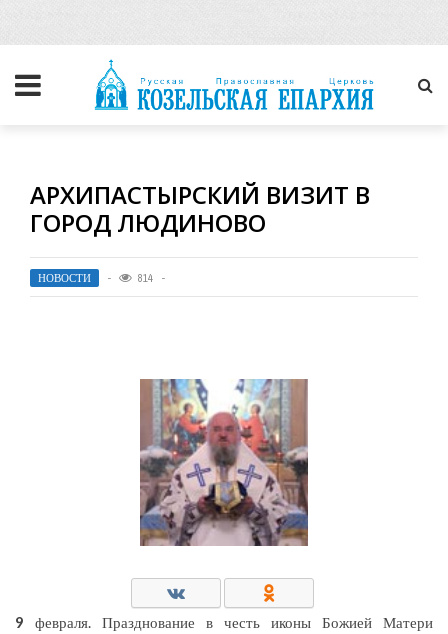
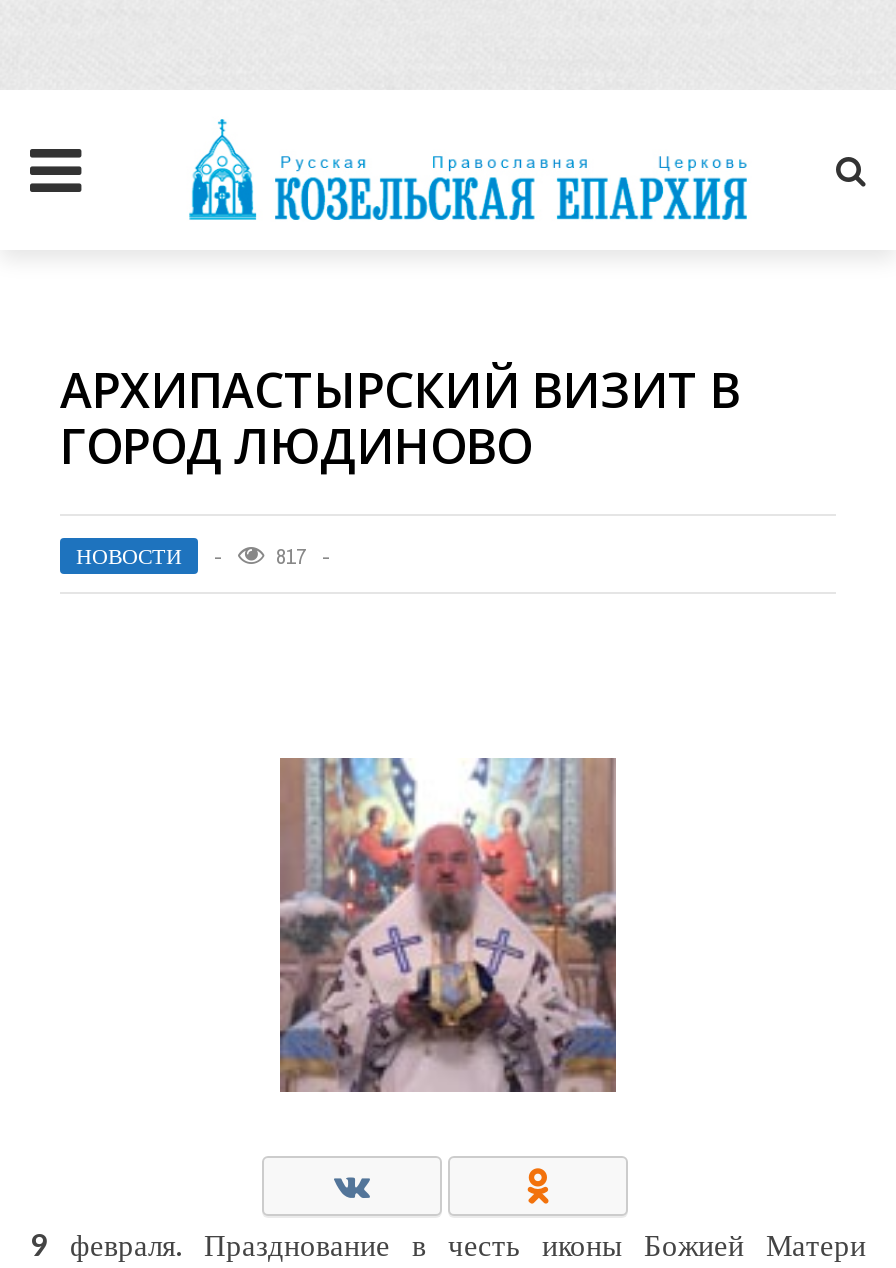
[138,271,153,285] 814 -> [276,542,306,570] 817

